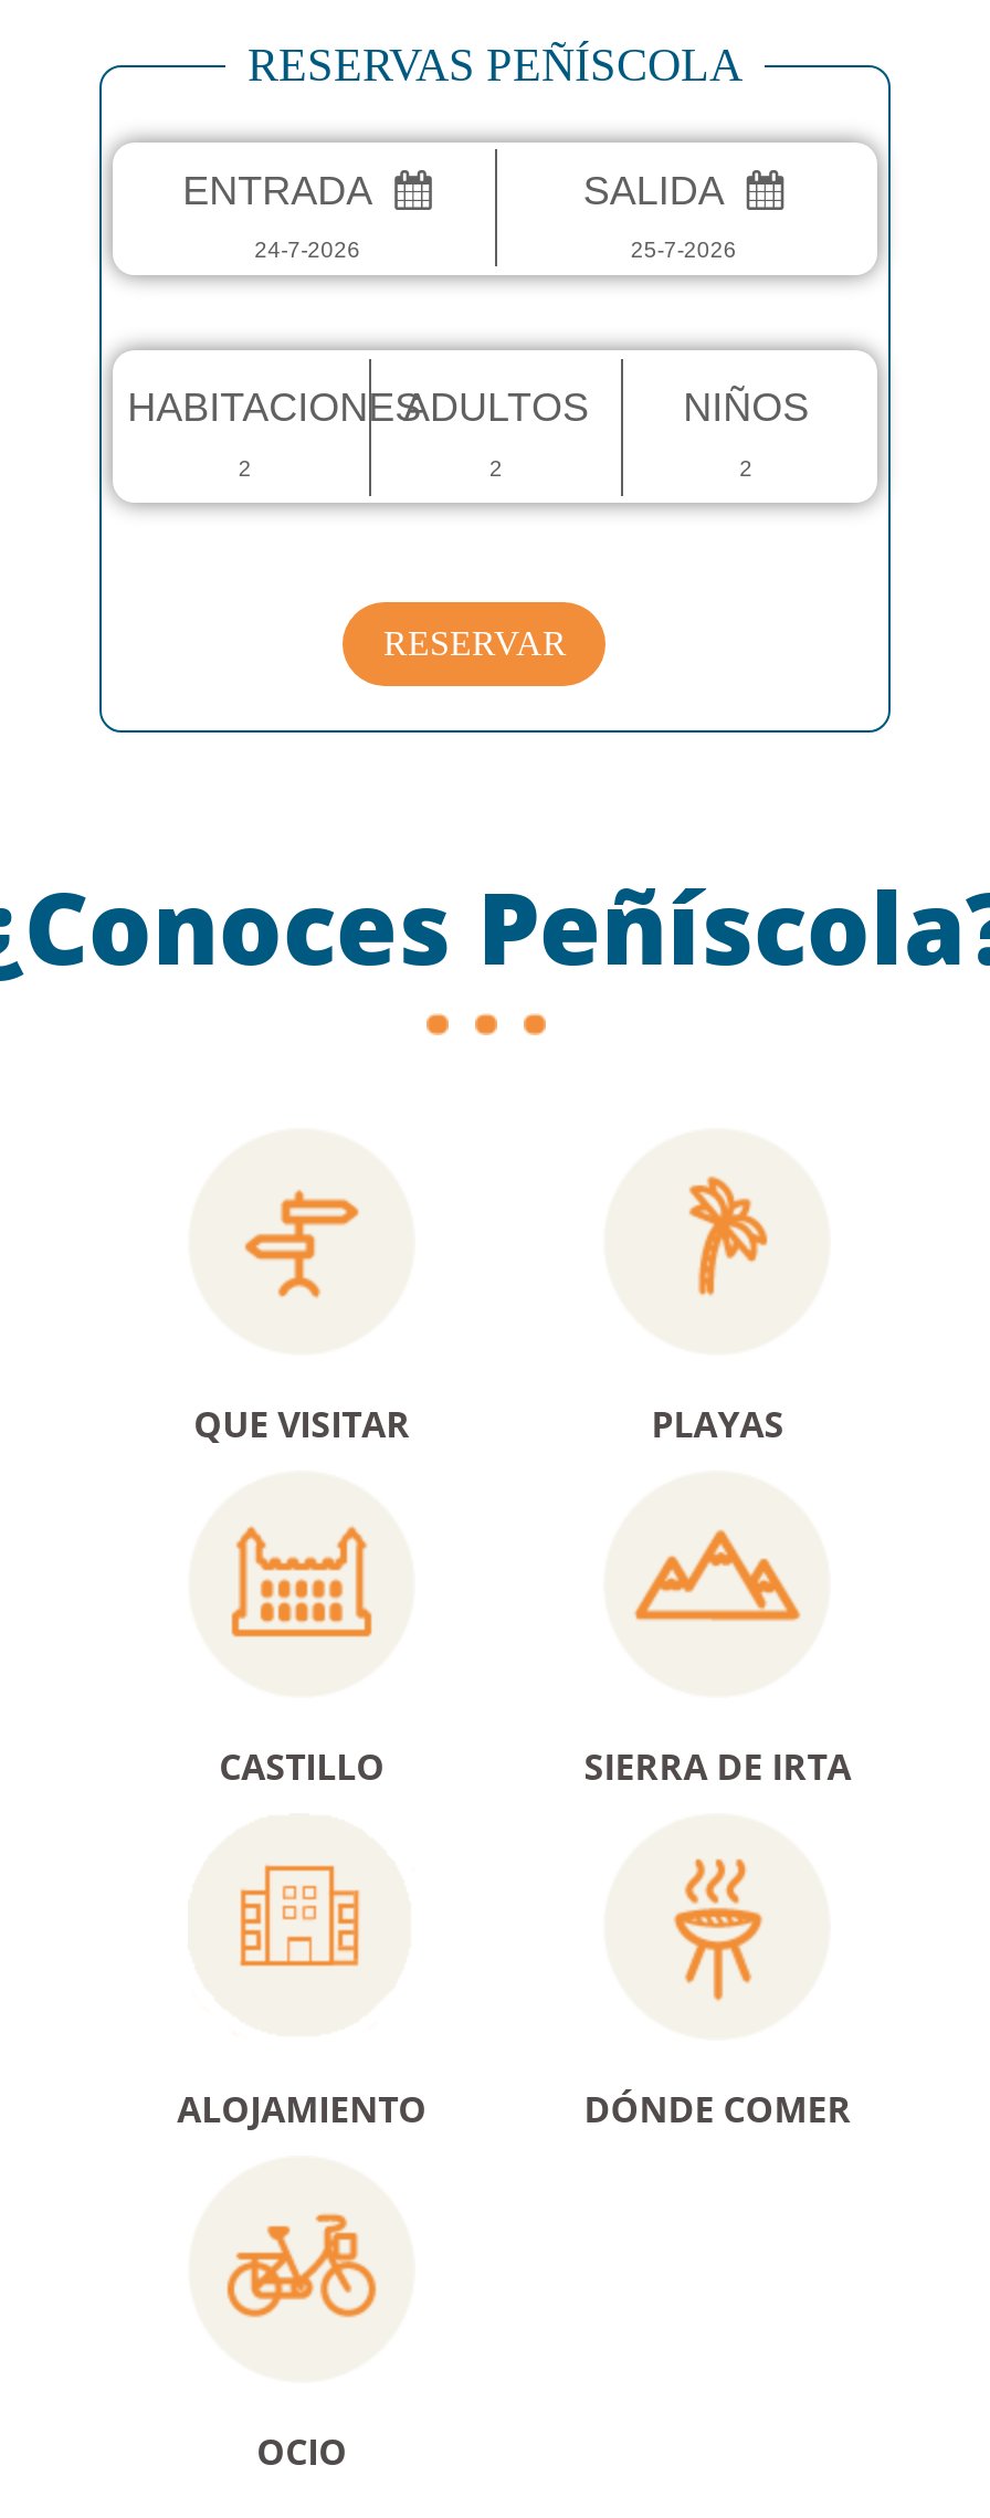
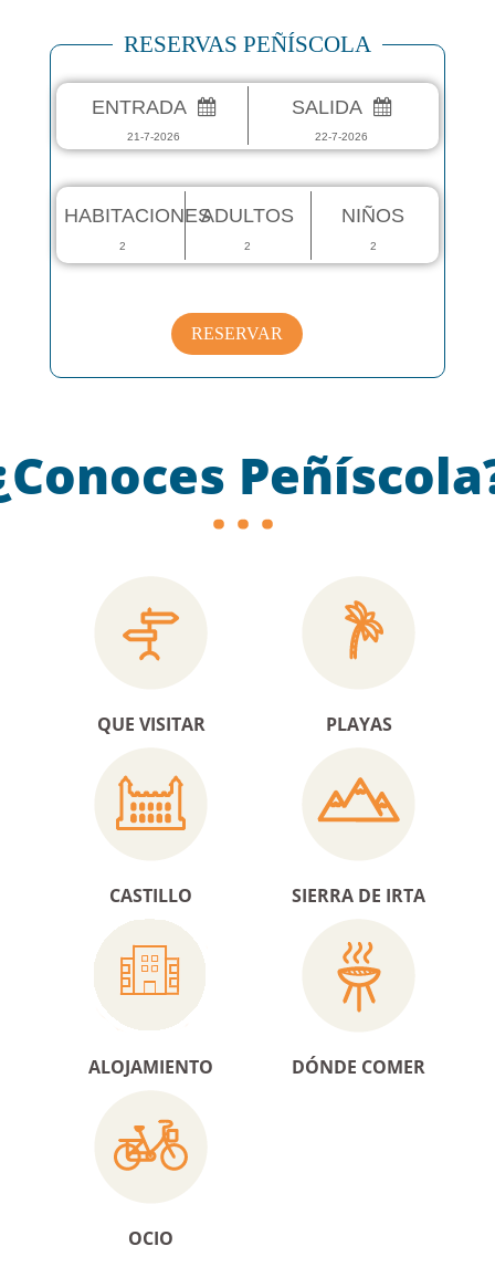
[254,238,360,263] 24-7-2026 -> [127,131,180,143] 21-7-2026
[630,238,737,263] 25-7-2026 -> [315,131,368,143] 22-7-2026

